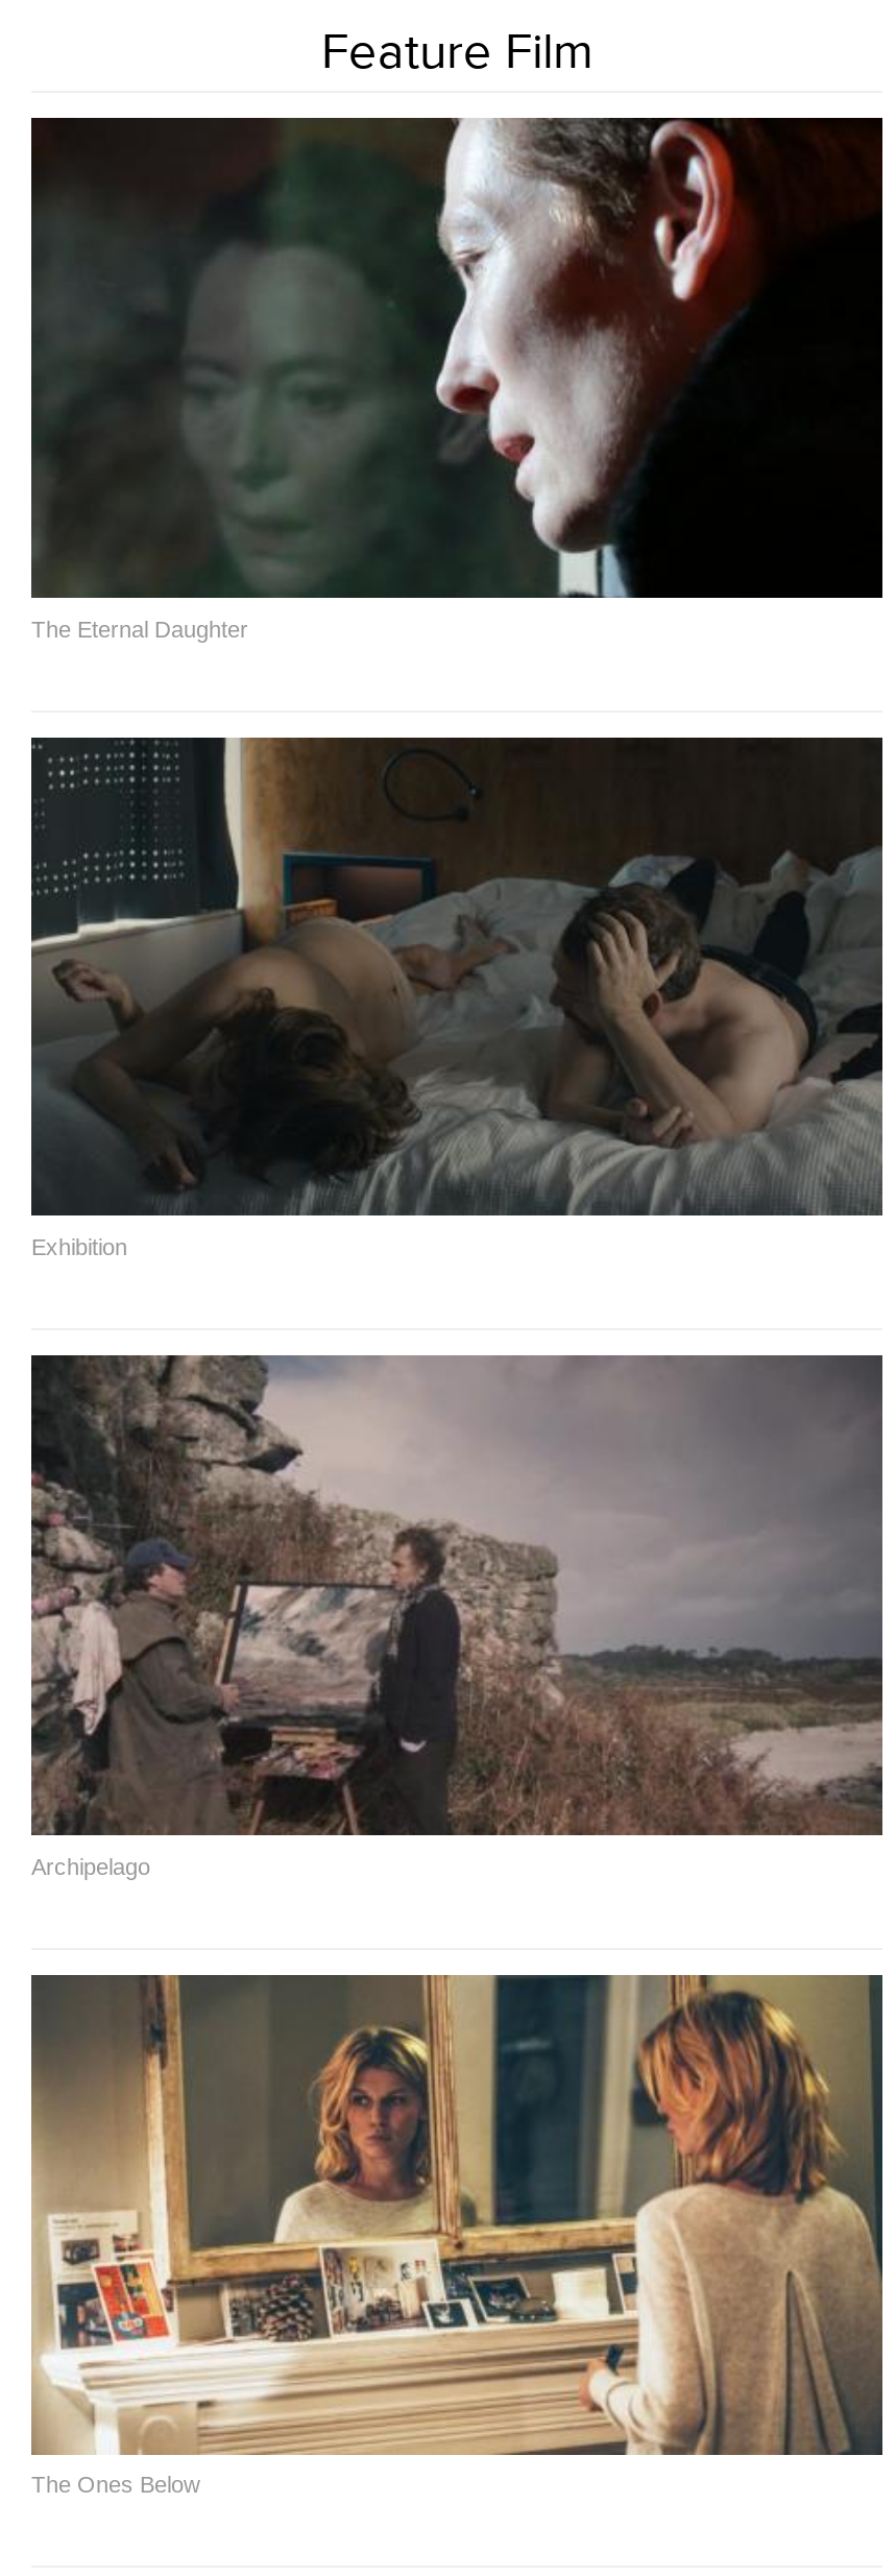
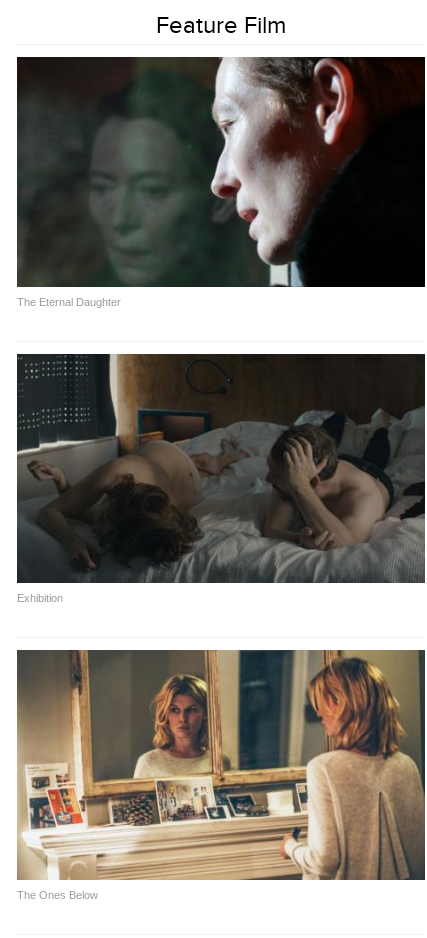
[31,1355,882,1879] [image] | Archipelago -> none

